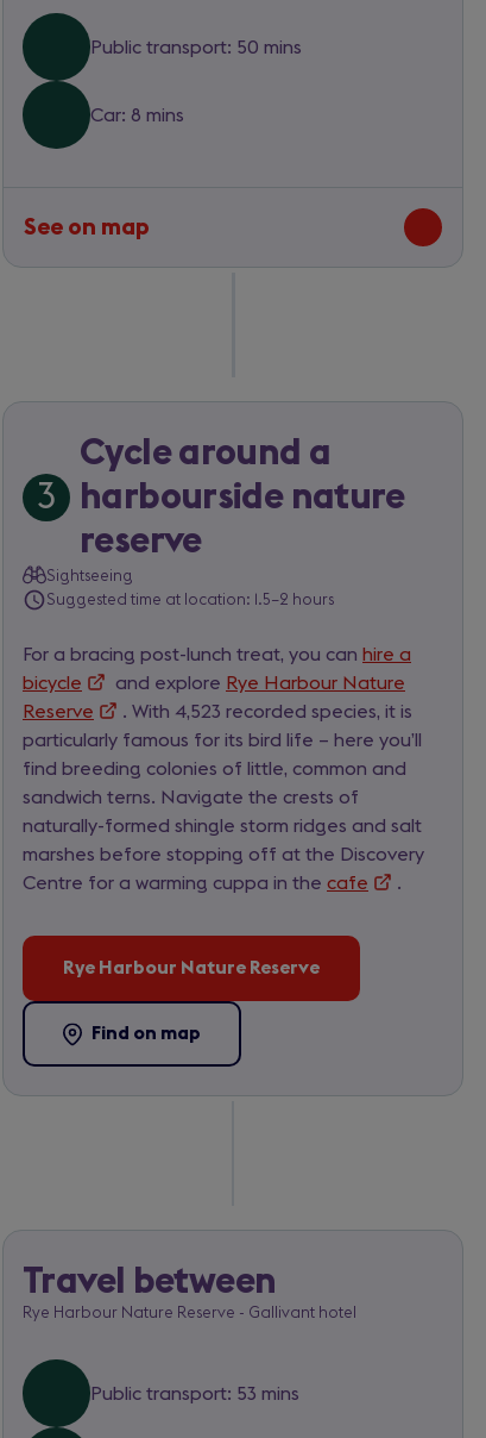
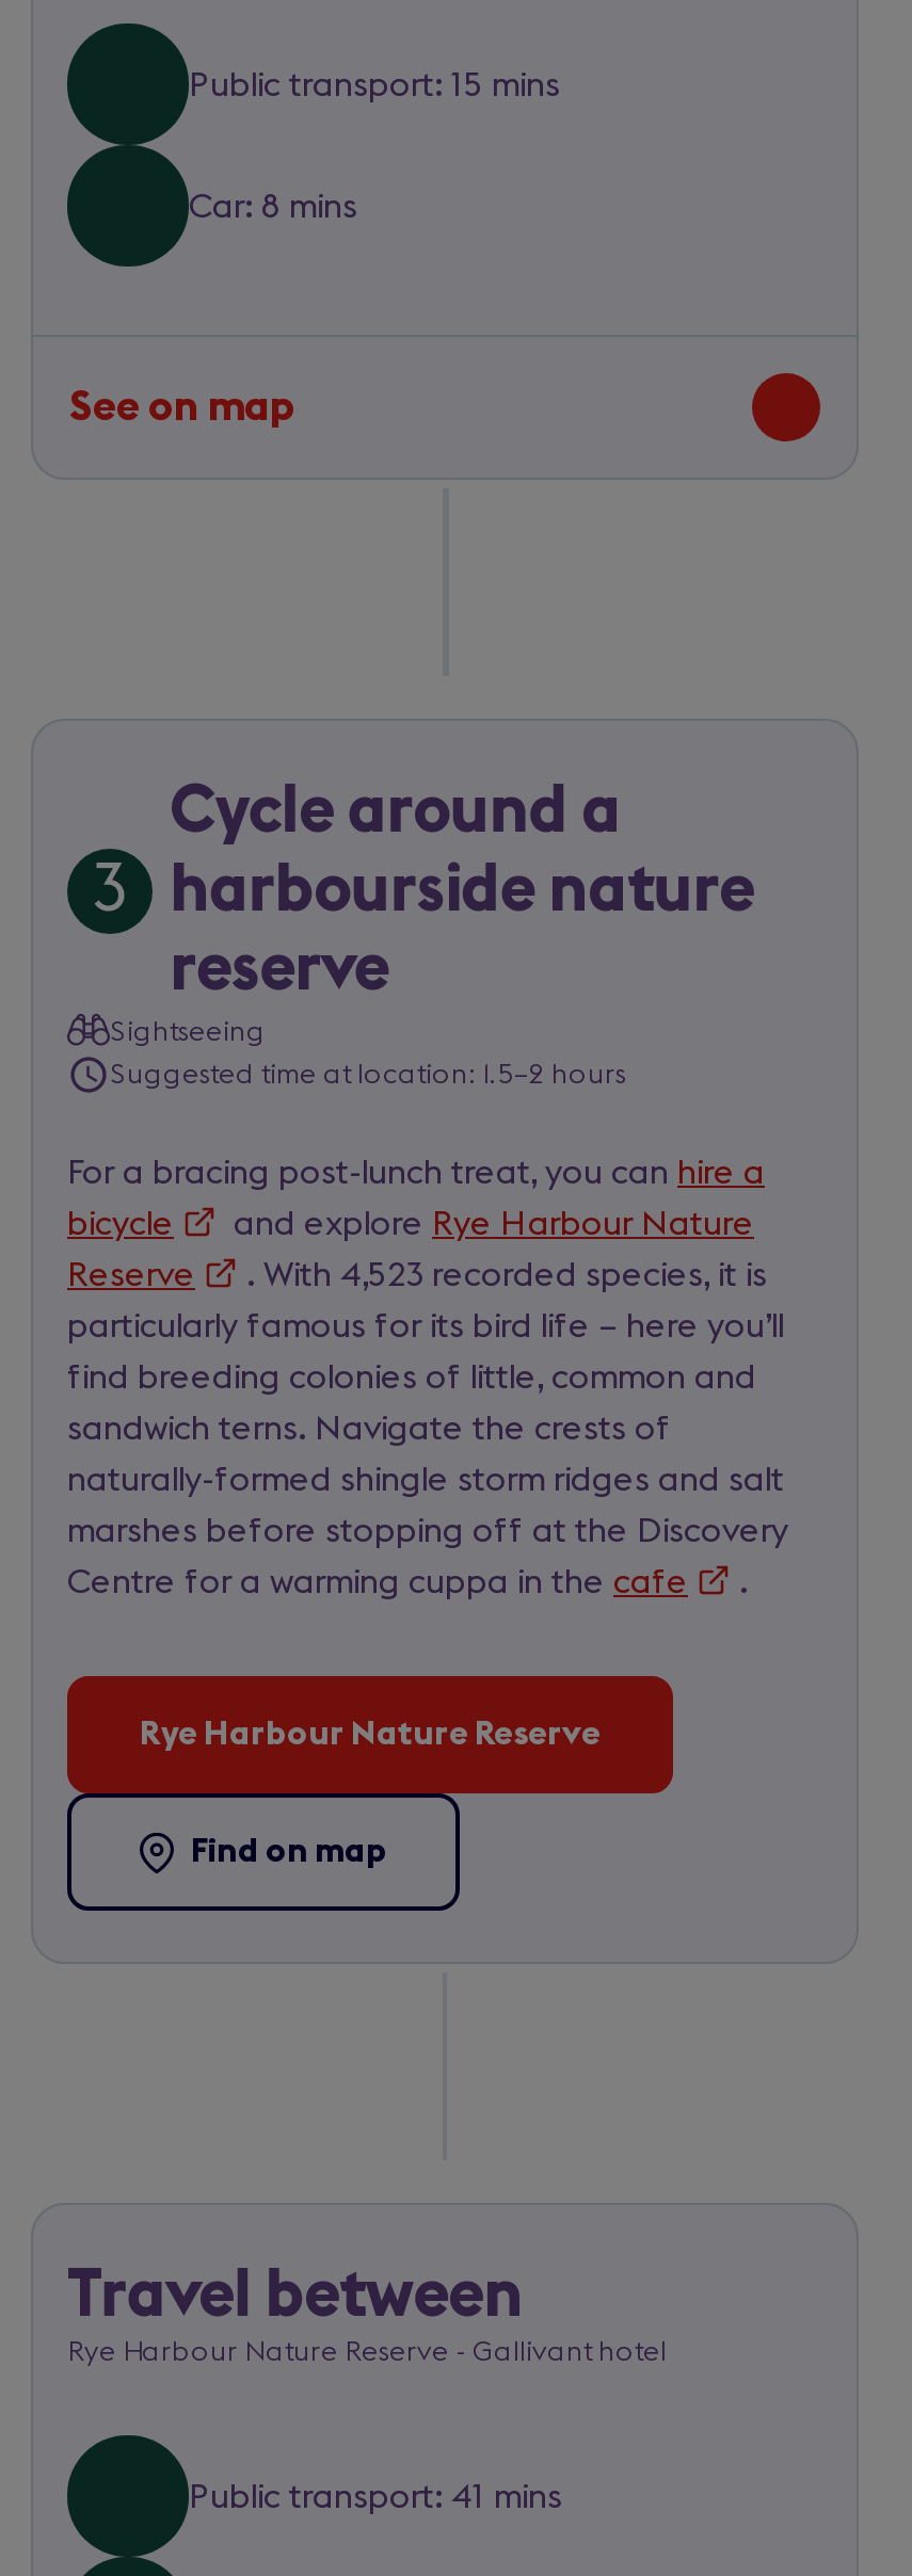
[90,37,302,57] Public transport: 50 mins -> [189,67,560,101] Public transport: 15 mins
[90,1384,299,1403] Public transport: 53 mins -> [189,2479,562,2513] Public transport: 41 mins

